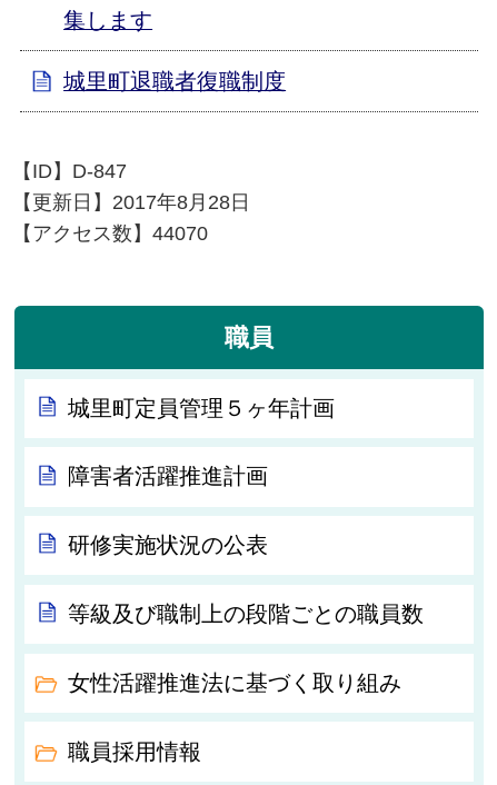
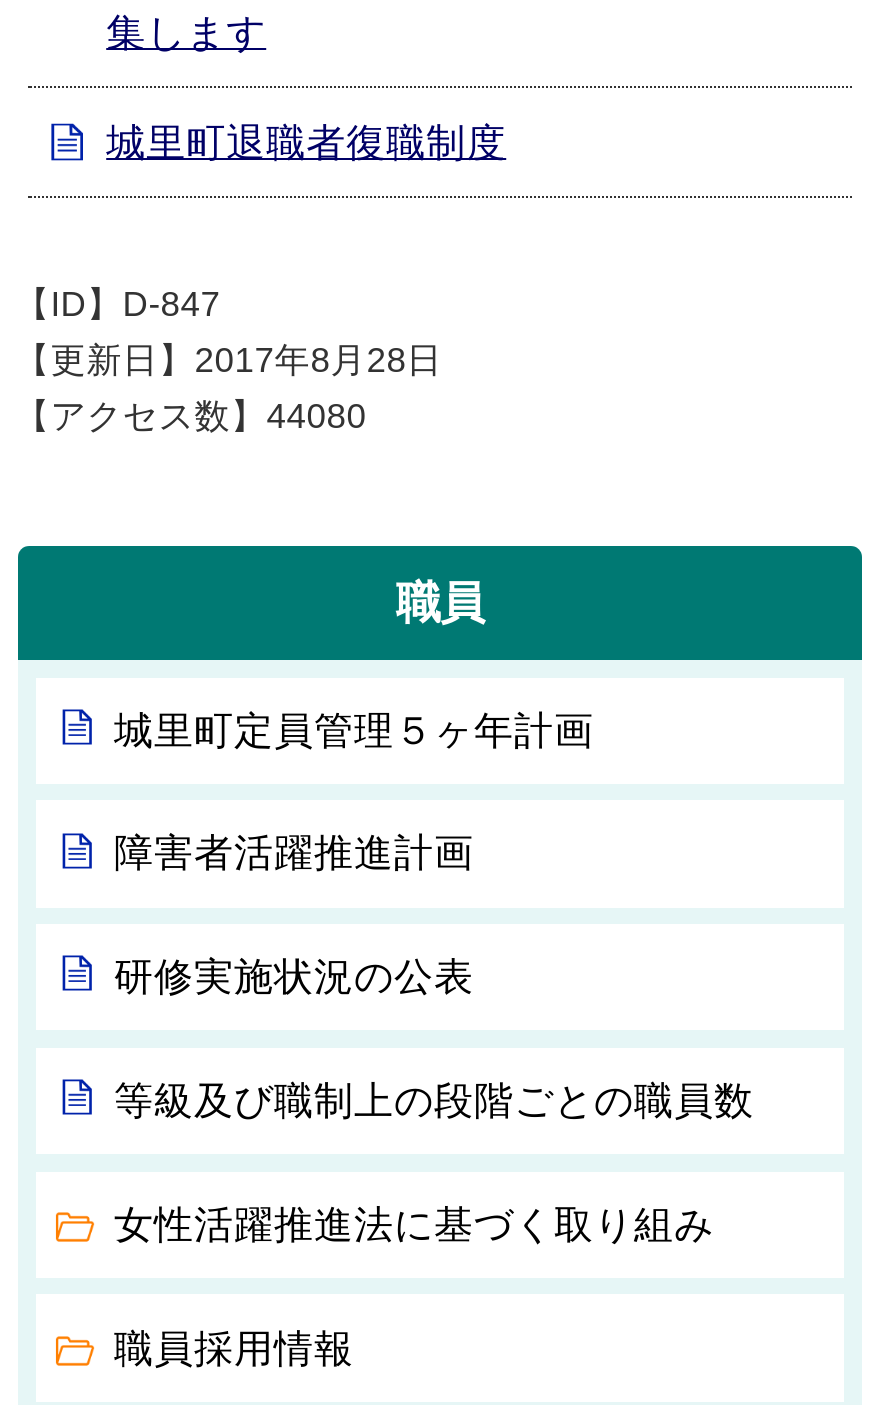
[12,223,208,245] 【アクセス数】44070 -> [14,397,366,437] 【アクセス数】44080

